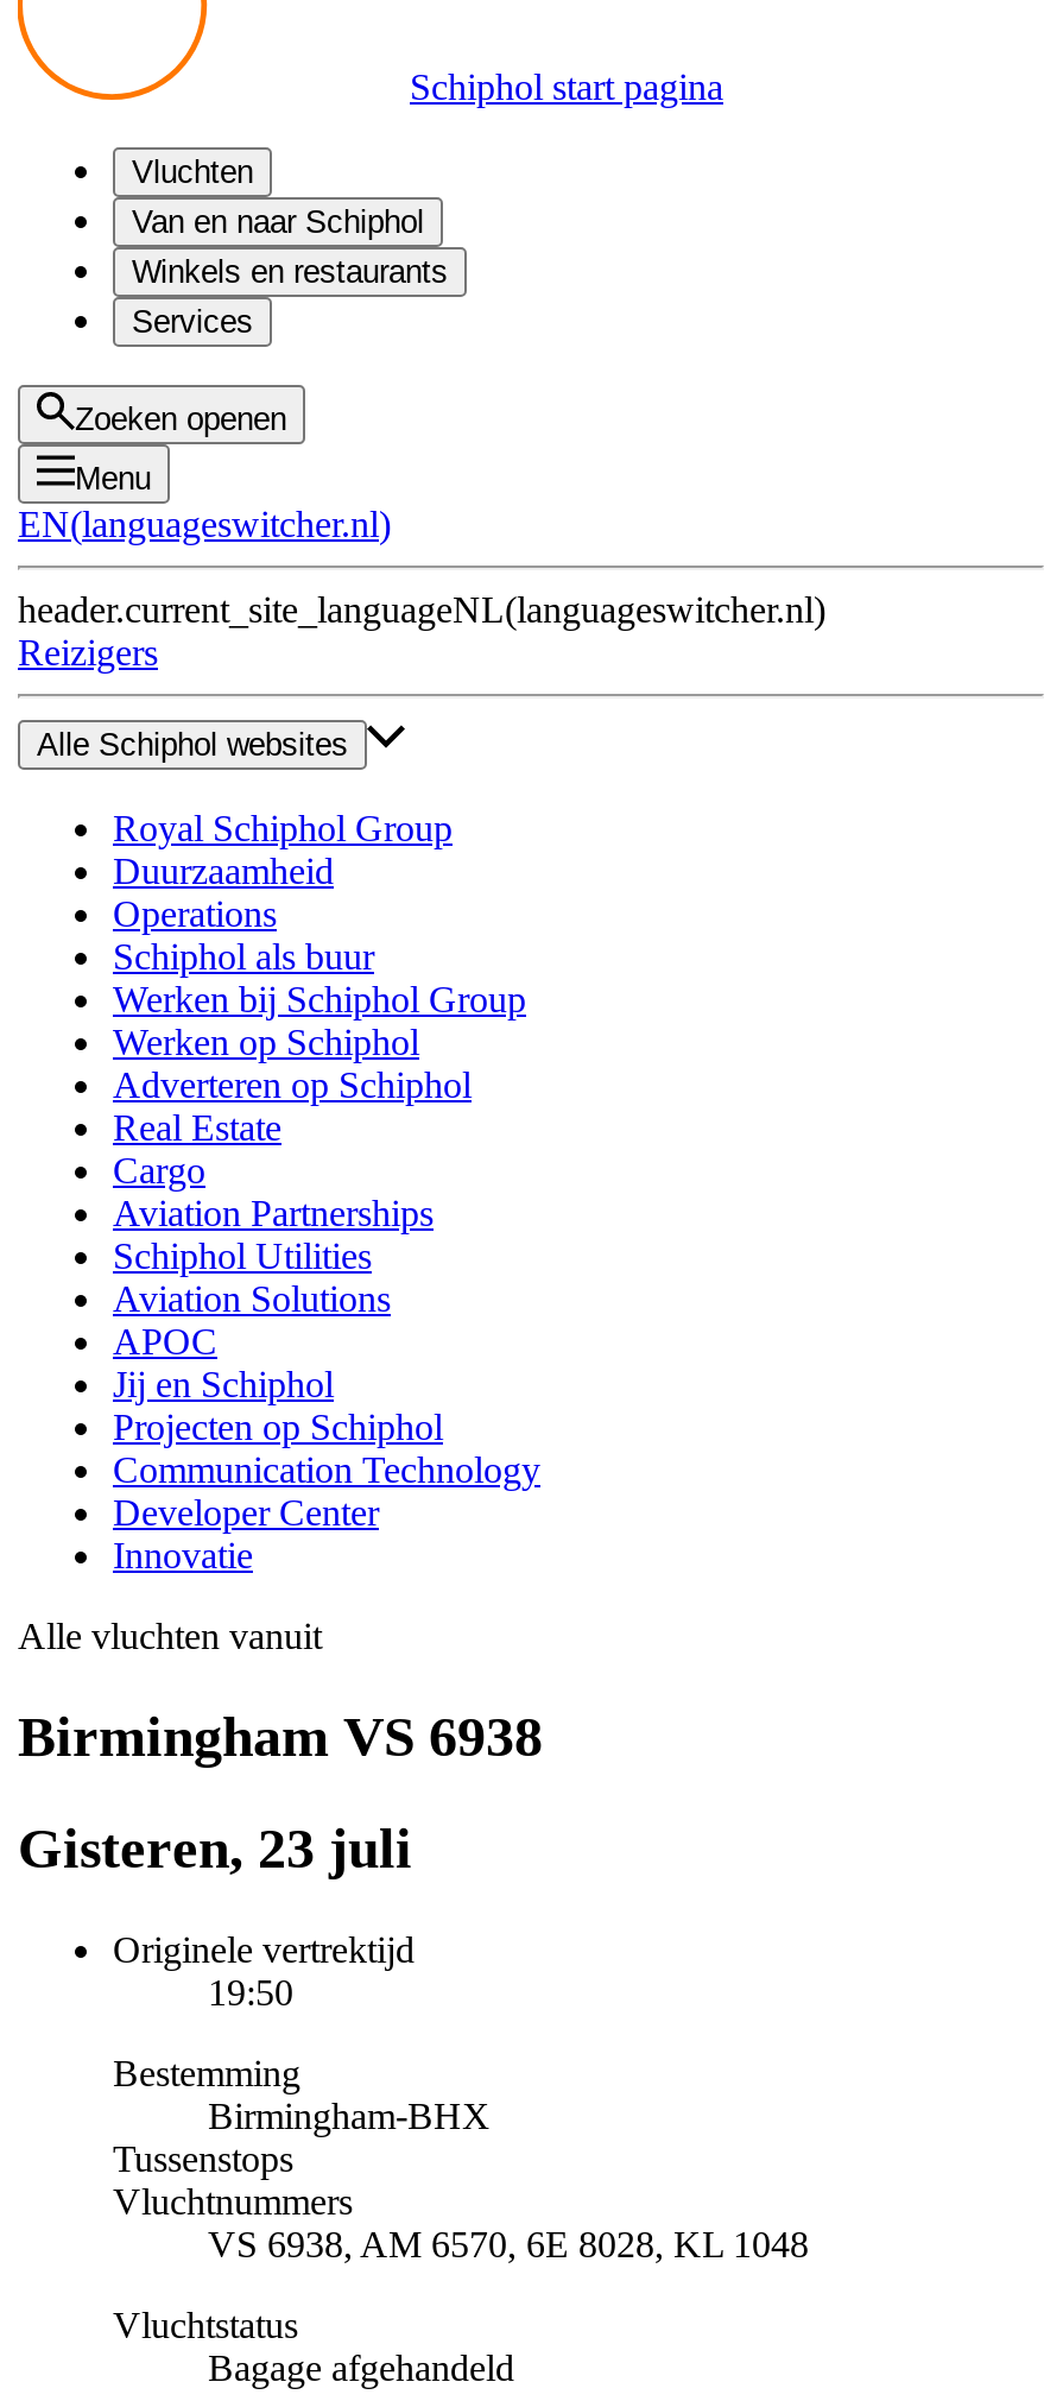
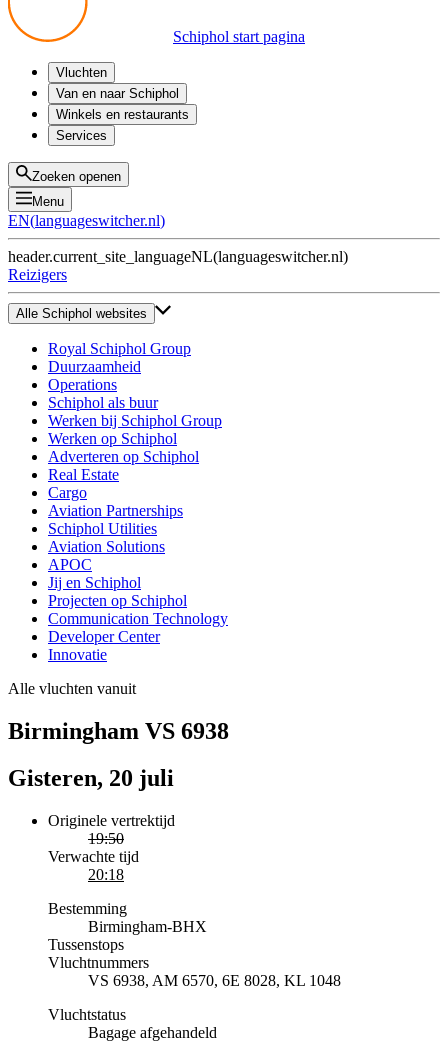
[18,1817,412,1879] Gisteren, 23 juli -> [8,765,174,791] Gisteren, 20 juli
none -> [48,848,139,883] Verwachte tijd | 20:18

